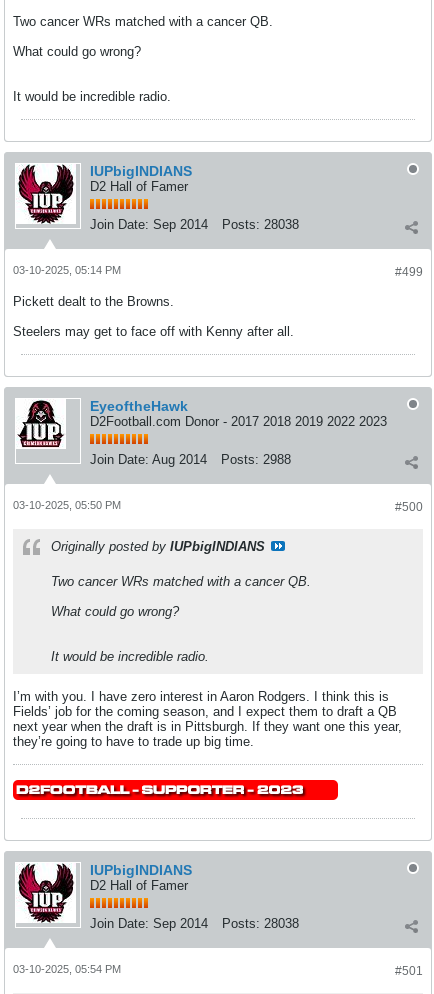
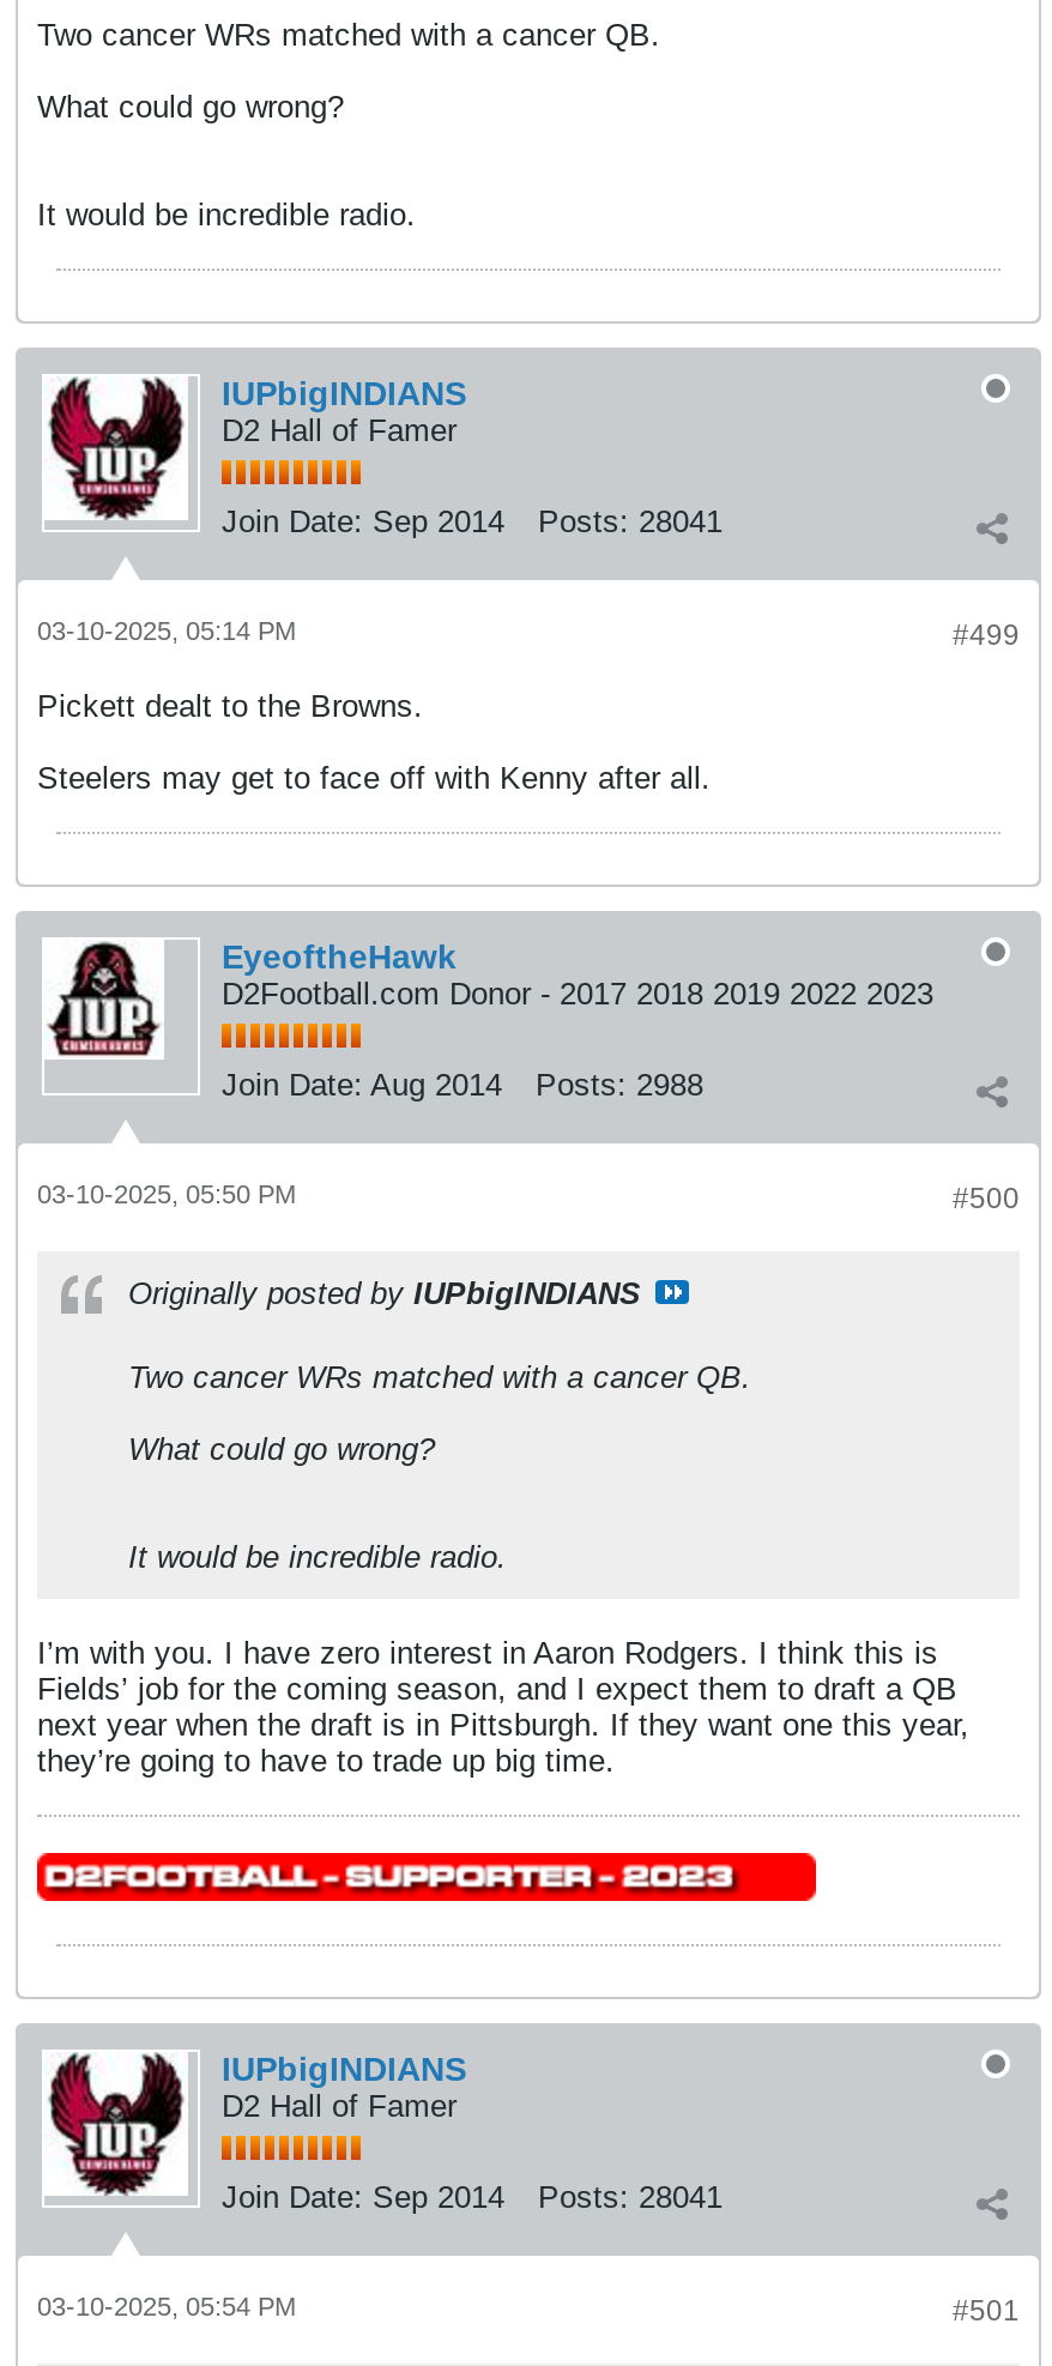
[90,217,299,232] Join Date: Sep 2014 Posts: 28038 -> [222,503,723,539] Join Date: Sep 2014 Posts: 28041
[90,916,299,931] Join Date: Sep 2014 Posts: 28038 -> [222,2179,723,2215] Join Date: Sep 2014 Posts: 28041

